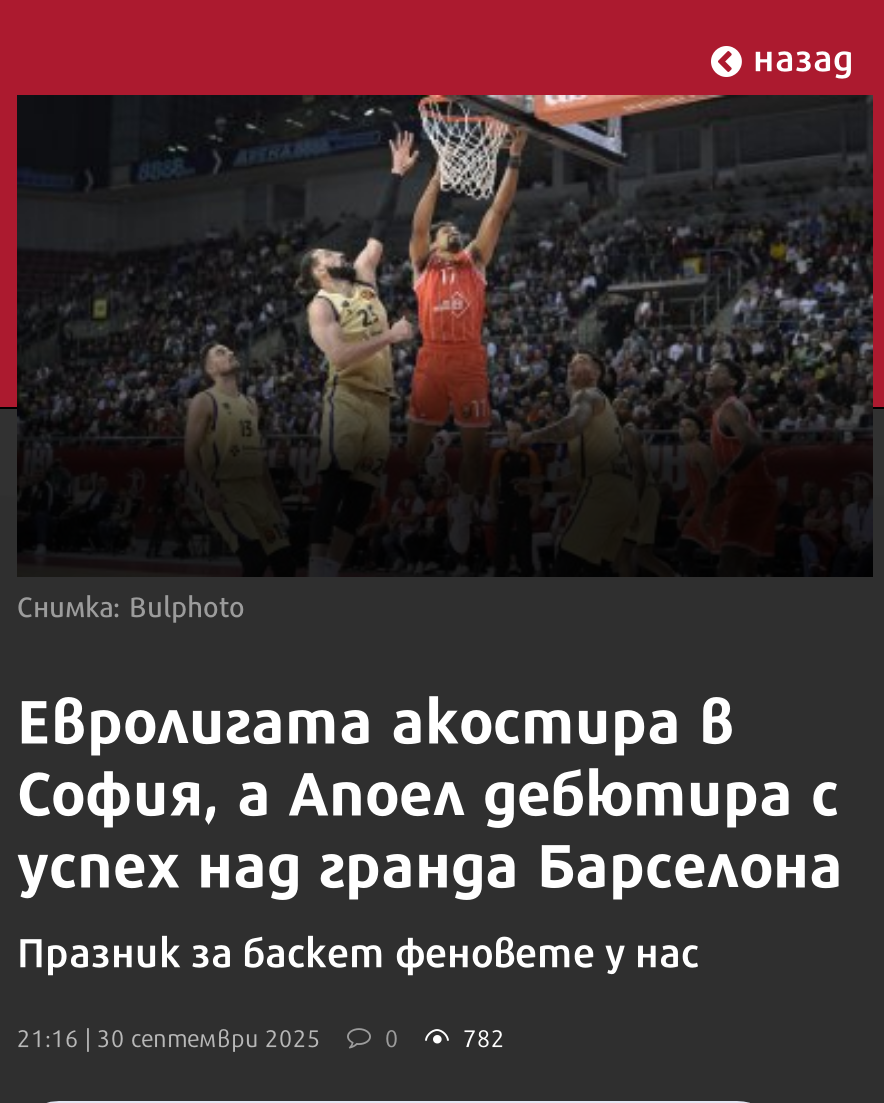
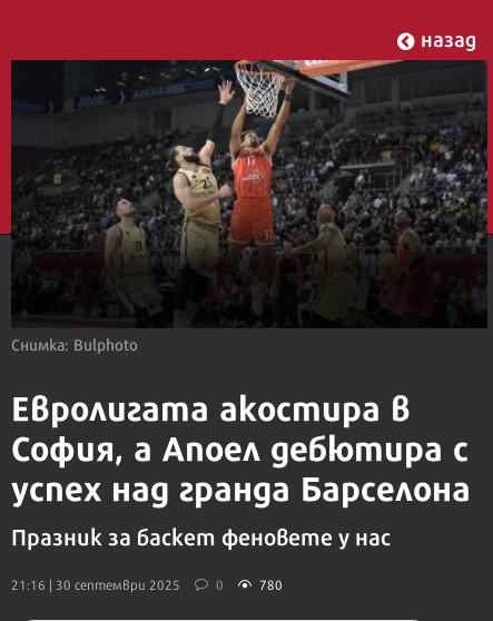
[463,1019,505,1055] 782 -> [259,574,283,594] 780

